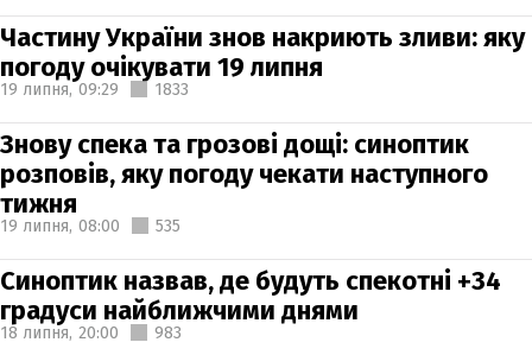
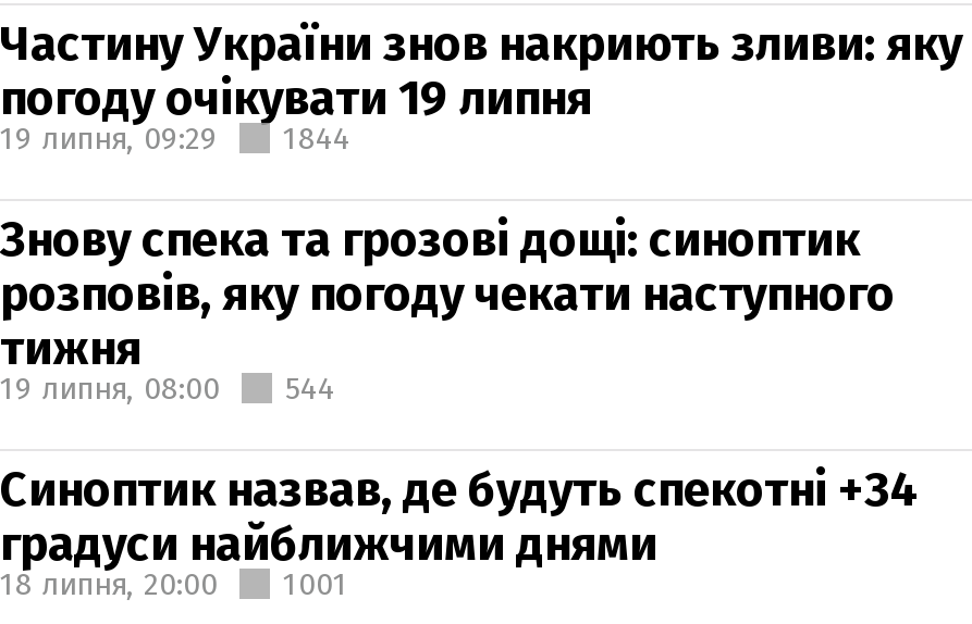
[0,79,189,99] 19 липня, 09:29 1833 -> [0,120,350,157] 19 липня, 09:29 1844
[0,215,180,236] 19 липня, 08:00 535 -> [0,370,335,407] 19 липня, 08:00 544
[0,322,182,343] 18 липня, 20:00 983 -> [0,565,348,602] 18 липня, 20:00 1001

